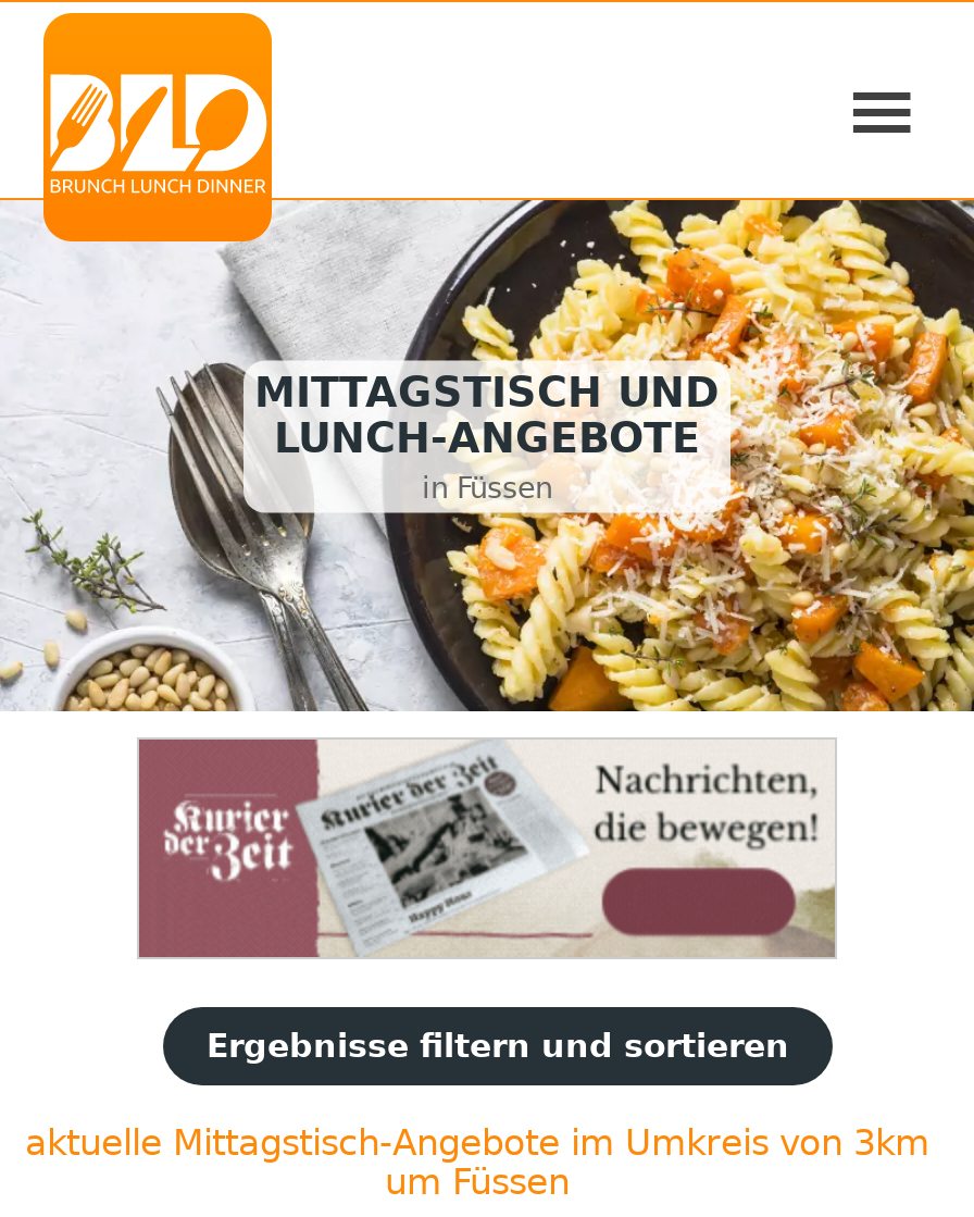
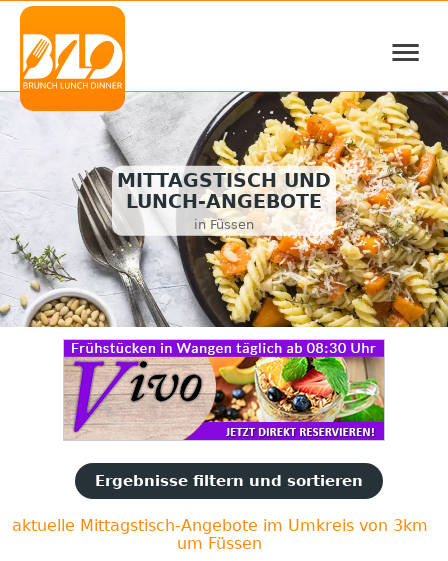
[137,737,837,959] [image] -> [63,339,385,441] [image]

